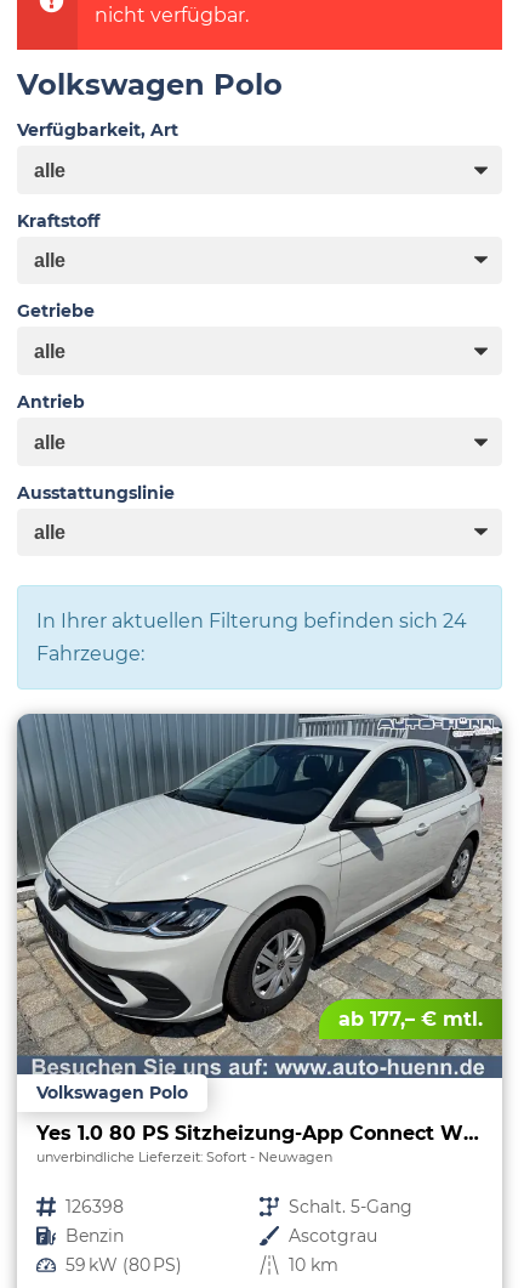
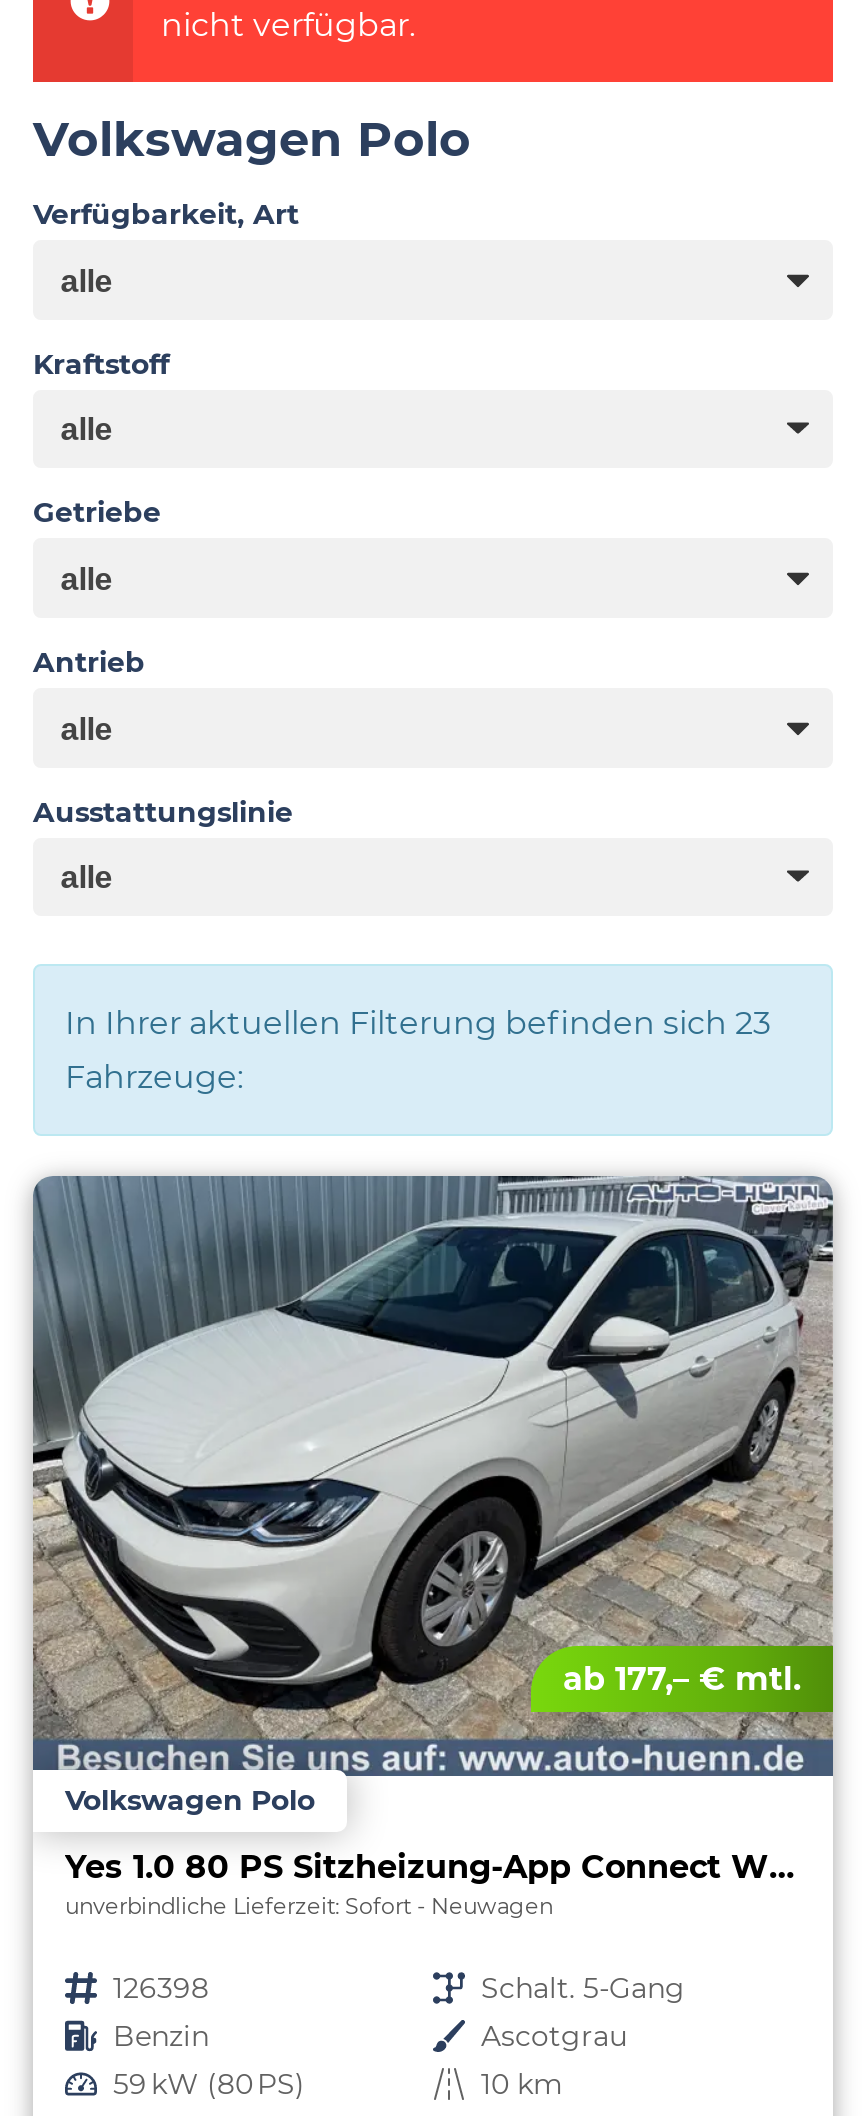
[36,610,467,633] In Ihrer aktuellen Filterung befinden sich 24 -> [65,1004,771,1042] In Ihrer aktuellen Filterung befinden sich 23

